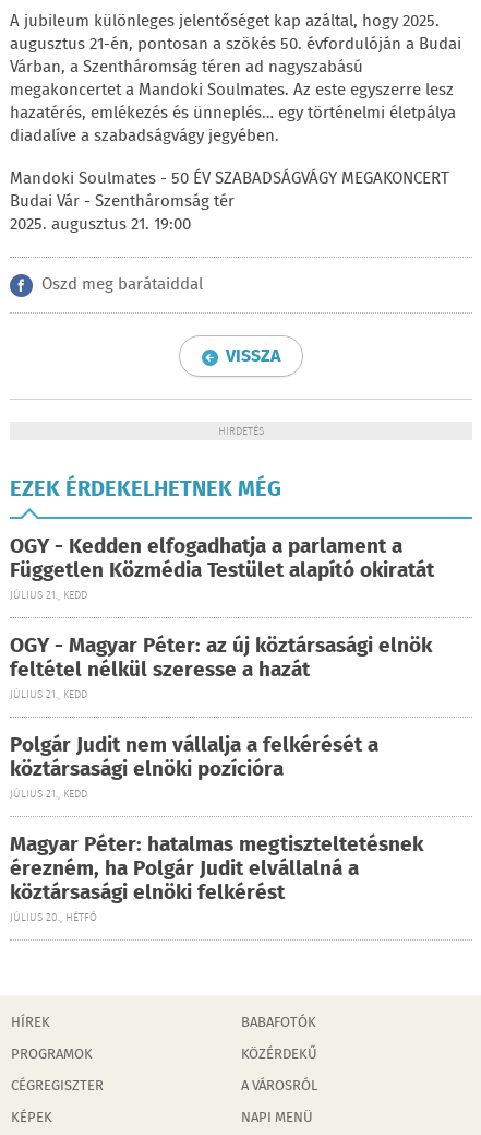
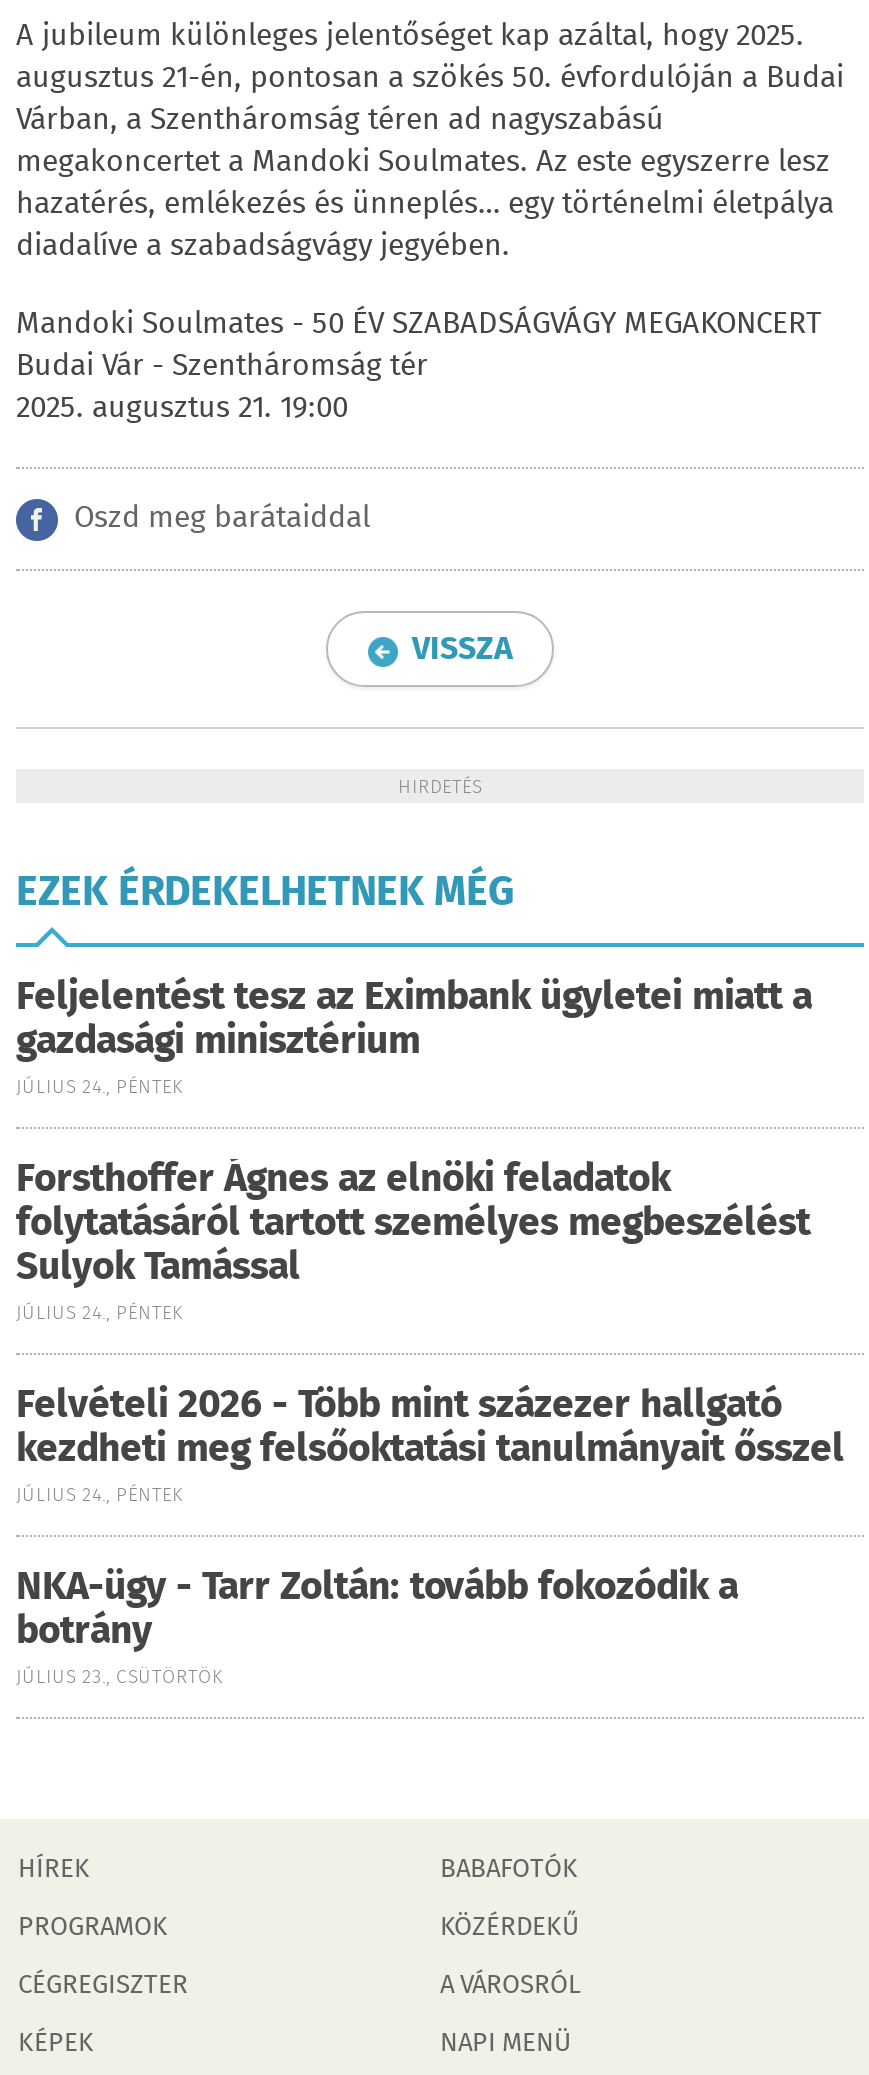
[10,531,434,604] OGY - Kedden elfogadhatja a parlament a | Független Közmédia Testület alapító okiratát | JÚLIUS 21., KEDD -> [16,970,812,1104] Feljelentést tesz az Eximbank ügyletei miatt a | gazdasági minisztérium | JÚLIUS 24., PÉNTEK
[10,631,432,704] OGY - Magyar Péter: az új köztársasági elnök | feltétel nélkül szeresse a hazát | JÚLIUS 21., KEDD -> [16,1152,810,1330] Forsthoffer Ágnes az elnöki feladatok | folytatásáról tartott személyes megbeszélést | Sulyok Tamással | JÚLIUS 24., PÉNTEK
[10,730,378,803] Polgár Judit nem vállalja a felkérését a | köztársasági elnöki pozícióra | JÚLIUS 21., KEDD -> [16,1378,844,1512] Felvételi 2026 - Több mint százezer hallgató | kezdheti meg felsőoktatási tanulmányait ősszel | JÚLIUS 24., PÉNTEK
[10,829,423,927] Magyar Péter: hatalmas megtiszteltetésnek | érezném, ha Polgár Judit elvállalná a | köztársasági elnöki felkérést | JÚLIUS 20., HÉTFŐ -> [16,1560,738,1694] NKA-ügy - Tarr Zoltán: tovább fokozódik a | botrány | JÚLIUS 23., CSÜTÖRTÖK

